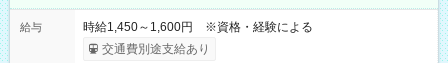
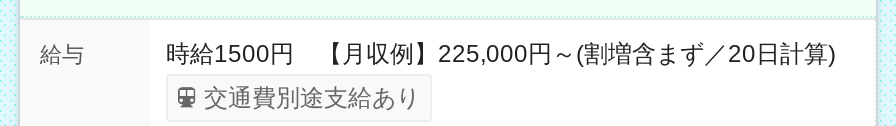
[83,20,313,34] 時給1,450～1,600円 ※資格・経験による -> [166,40,836,68] 時給1500円 【月収例】225,000円～(割増含まず／20日計算)

